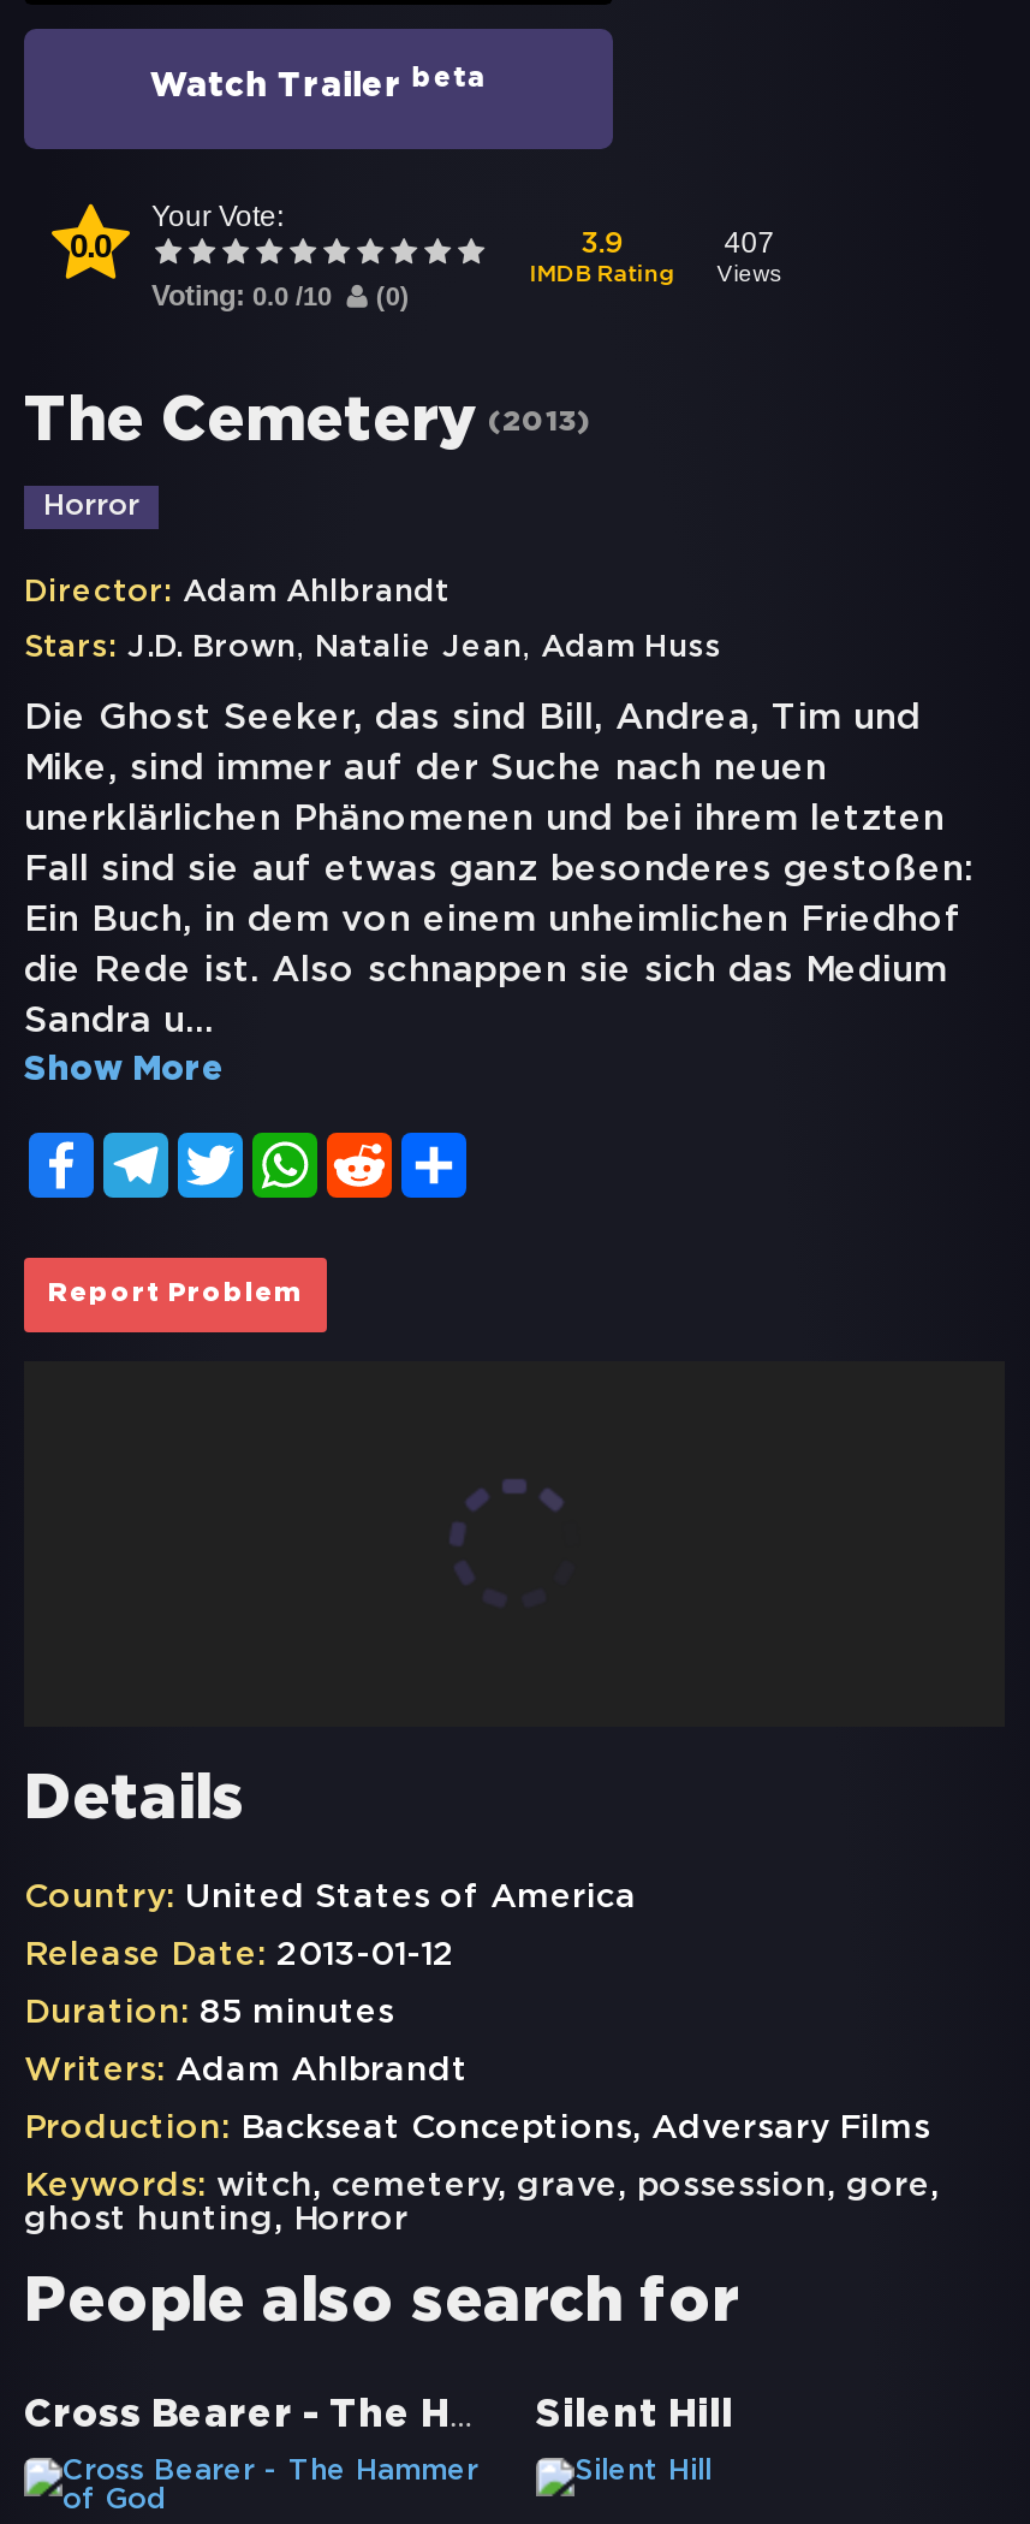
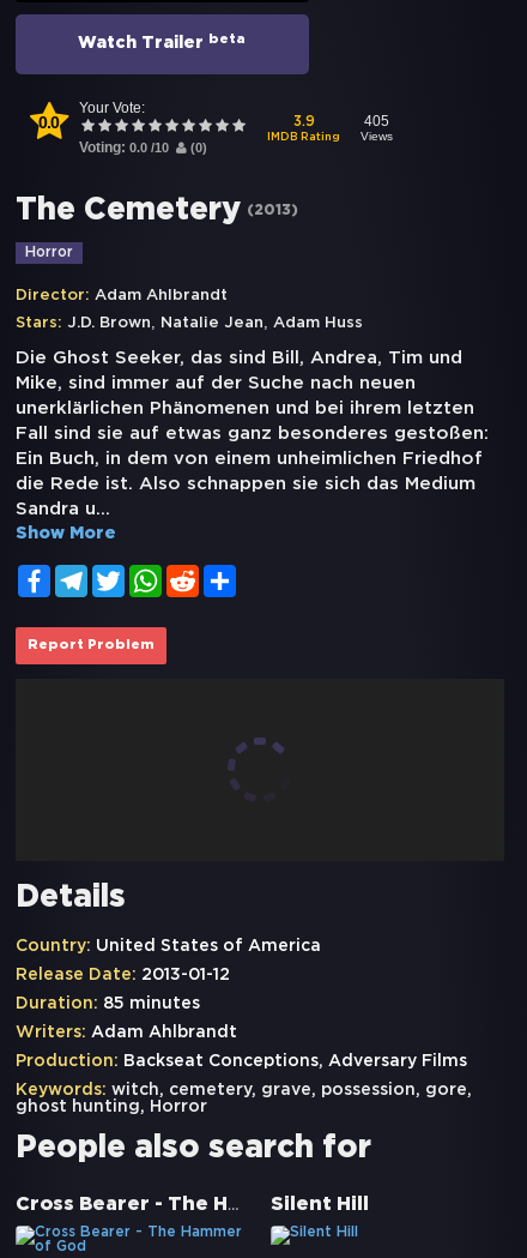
[724,226,775,259] 407 -> [364,112,390,129] 405

